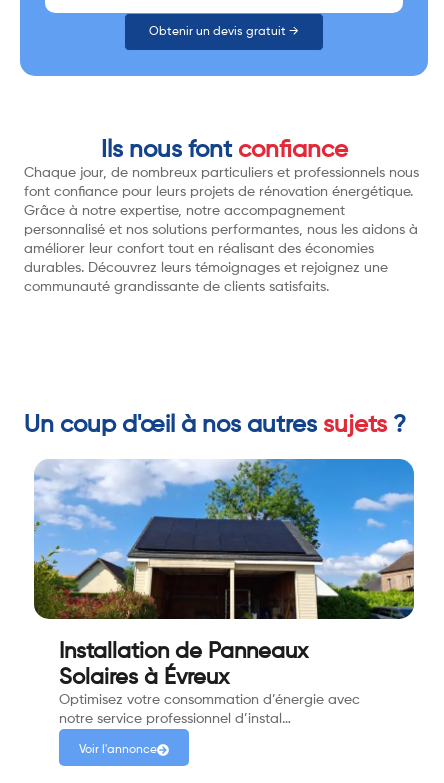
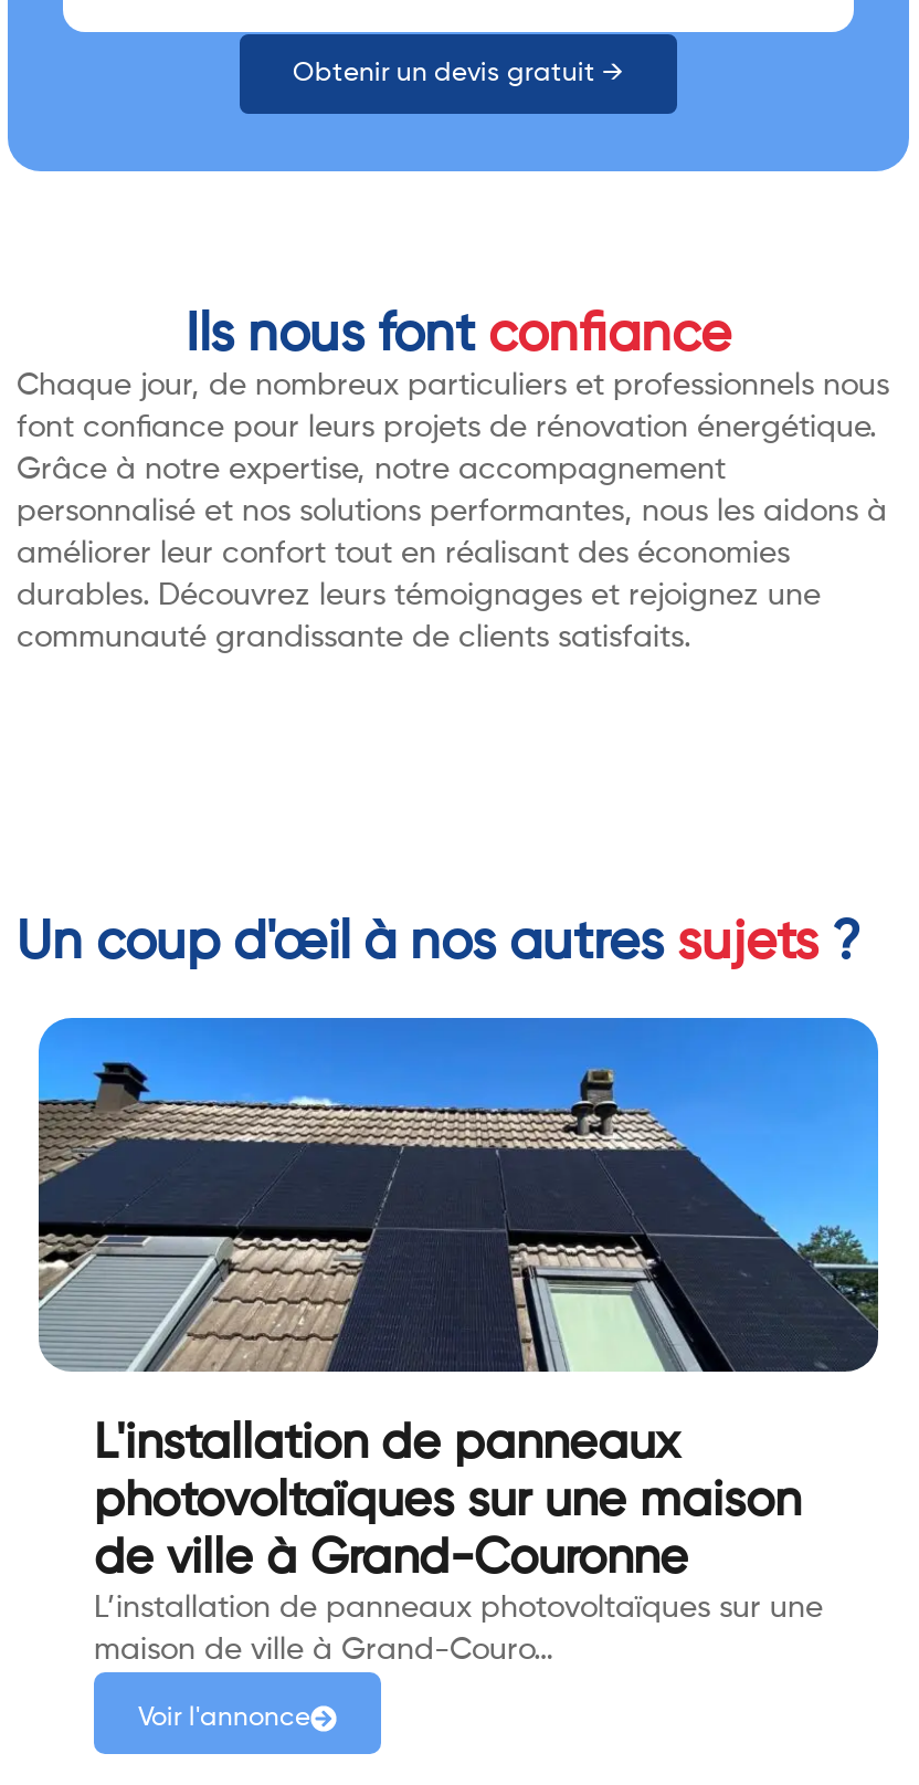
[34,459,415,726] [image] | Installation de Panneaux | Solaires à Évreux | Optimisez votre consommation d’énergie avec | notre service professionnel d’instal… -> [36,1016,880,1666] [image] | L'installation de panneaux | photovoltaïques sur une maison | de ville à Grand-Couronne | L’installation de panneaux photovoltaïques sur une | maison de ville à Grand-Couro…

